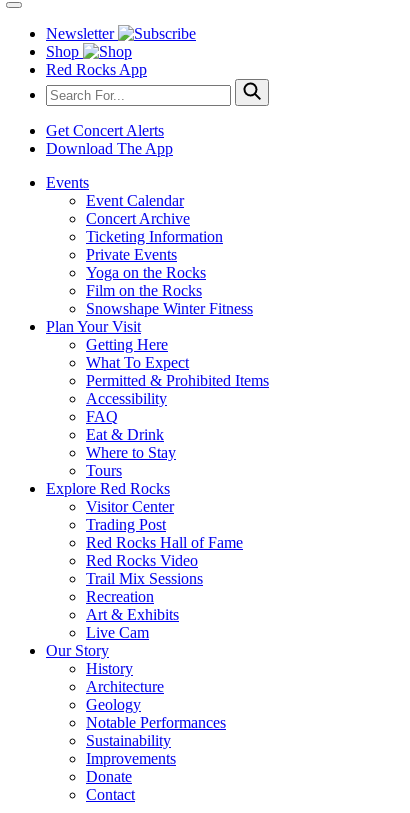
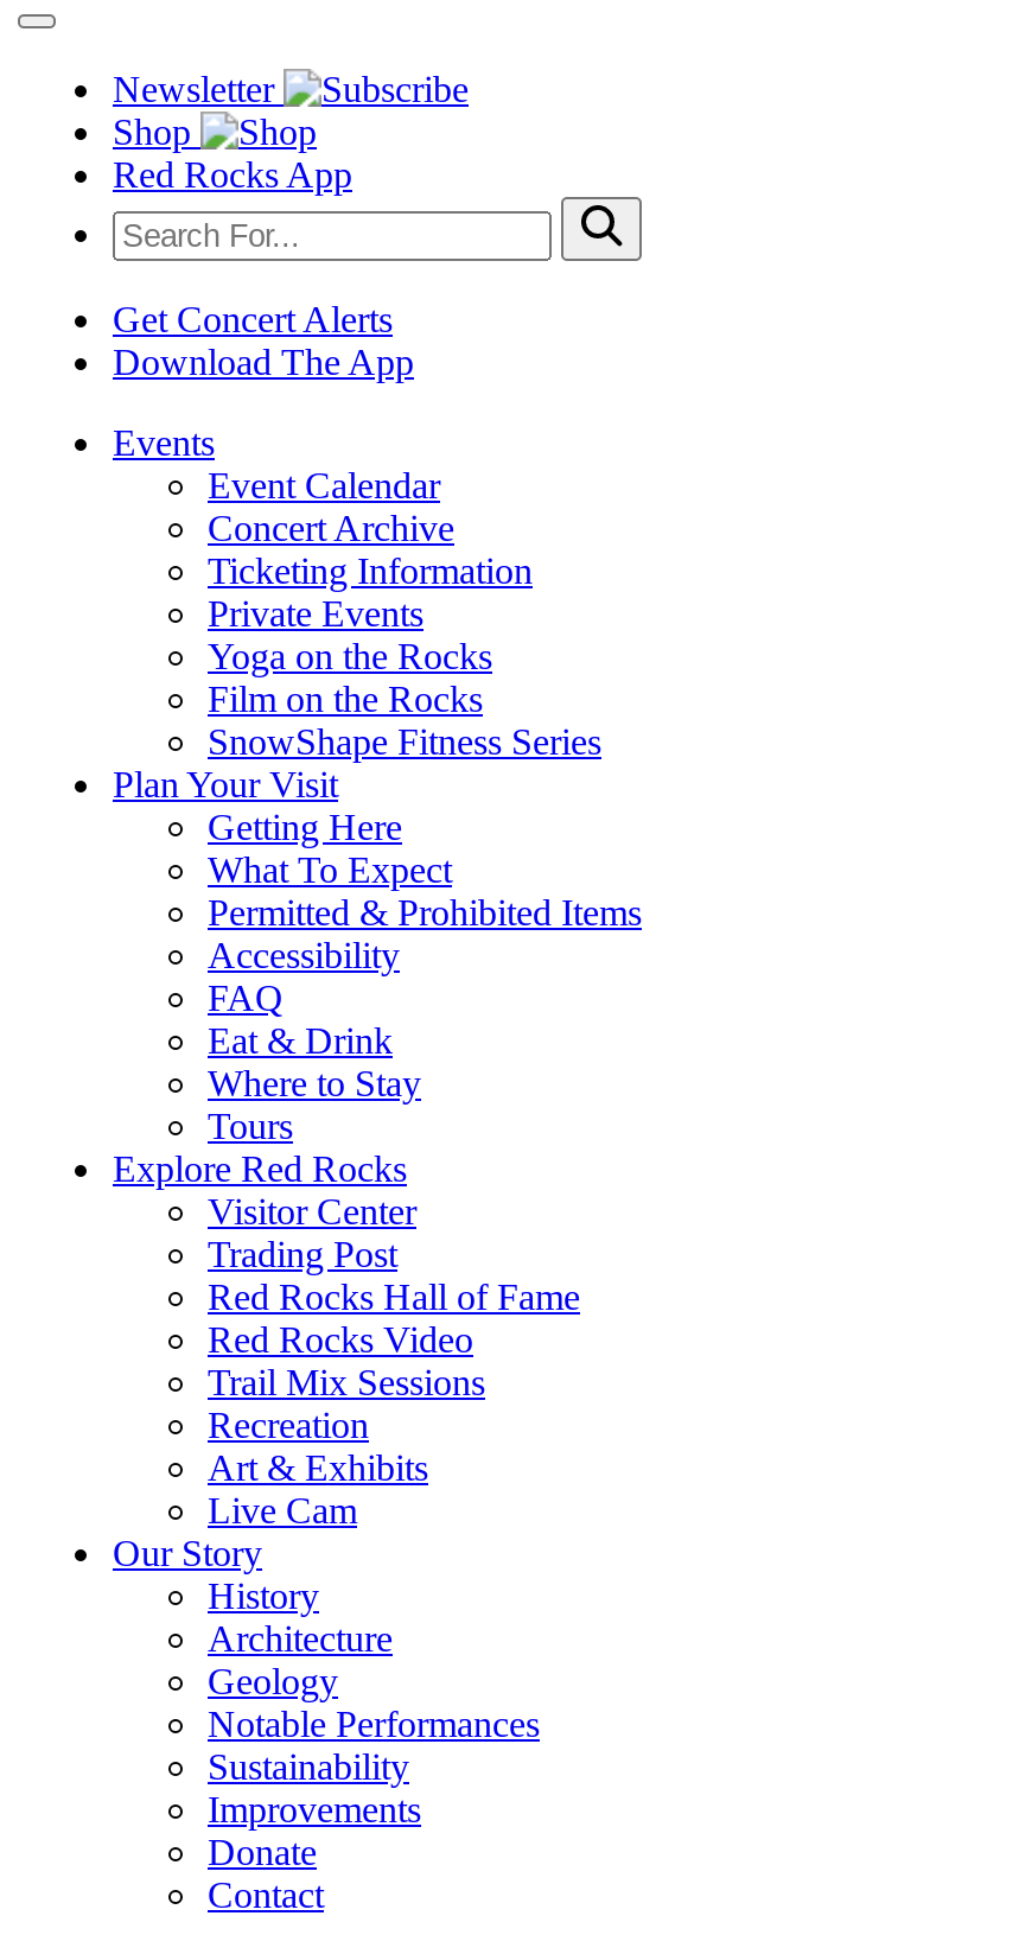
[86,300,253,317] Snowshape Winter Fitness -> [208,721,601,762] SnowShape Fitness Series

